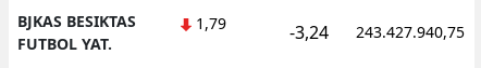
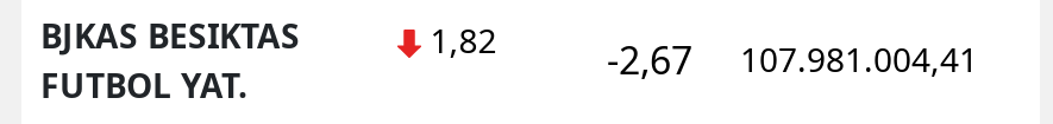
[196,13,226,33] 1,79 -> [430,18,497,63] 1,82
[289,21,329,44] -3,24 -> [607,34,692,86] -2,67
[356,22,465,42] 243.427.940,75 -> [740,37,978,81] 107.981.004,41

